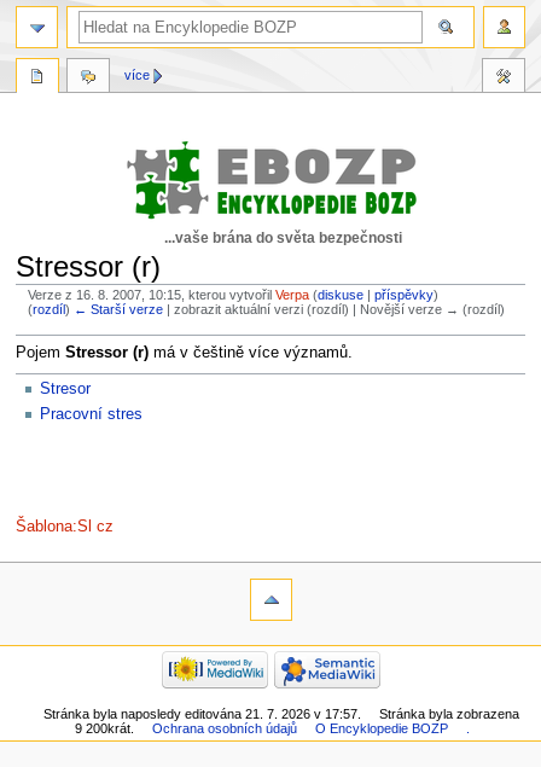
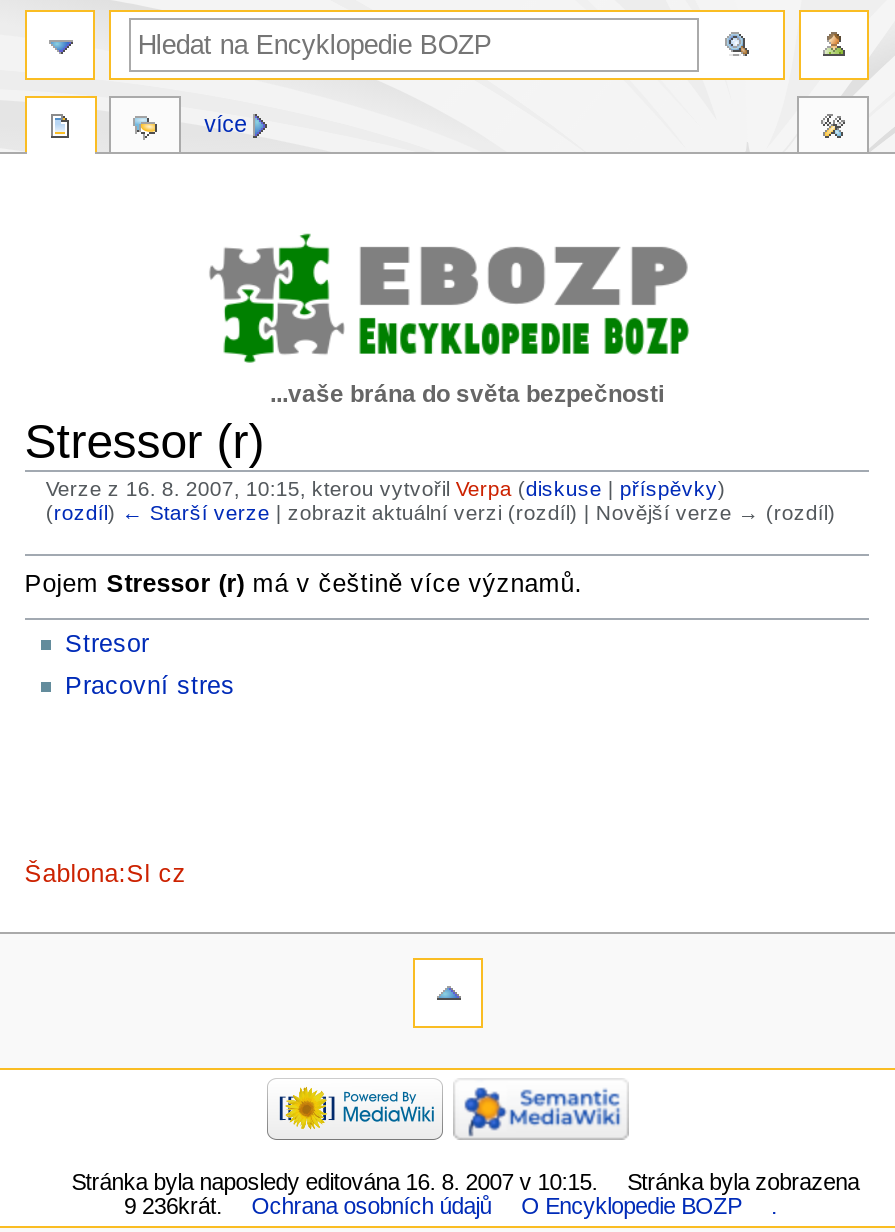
[44,707,361,721] Stránka byla naposledy editována 21. 7. 2026 v 17:57. -> [71,1170,597,1194] Stránka byla naposledy editována 16. 8. 2007 v 10:15.
[75,721,135,736] 9 200krát. -> [124,1194,222,1218] 9 236krát.

